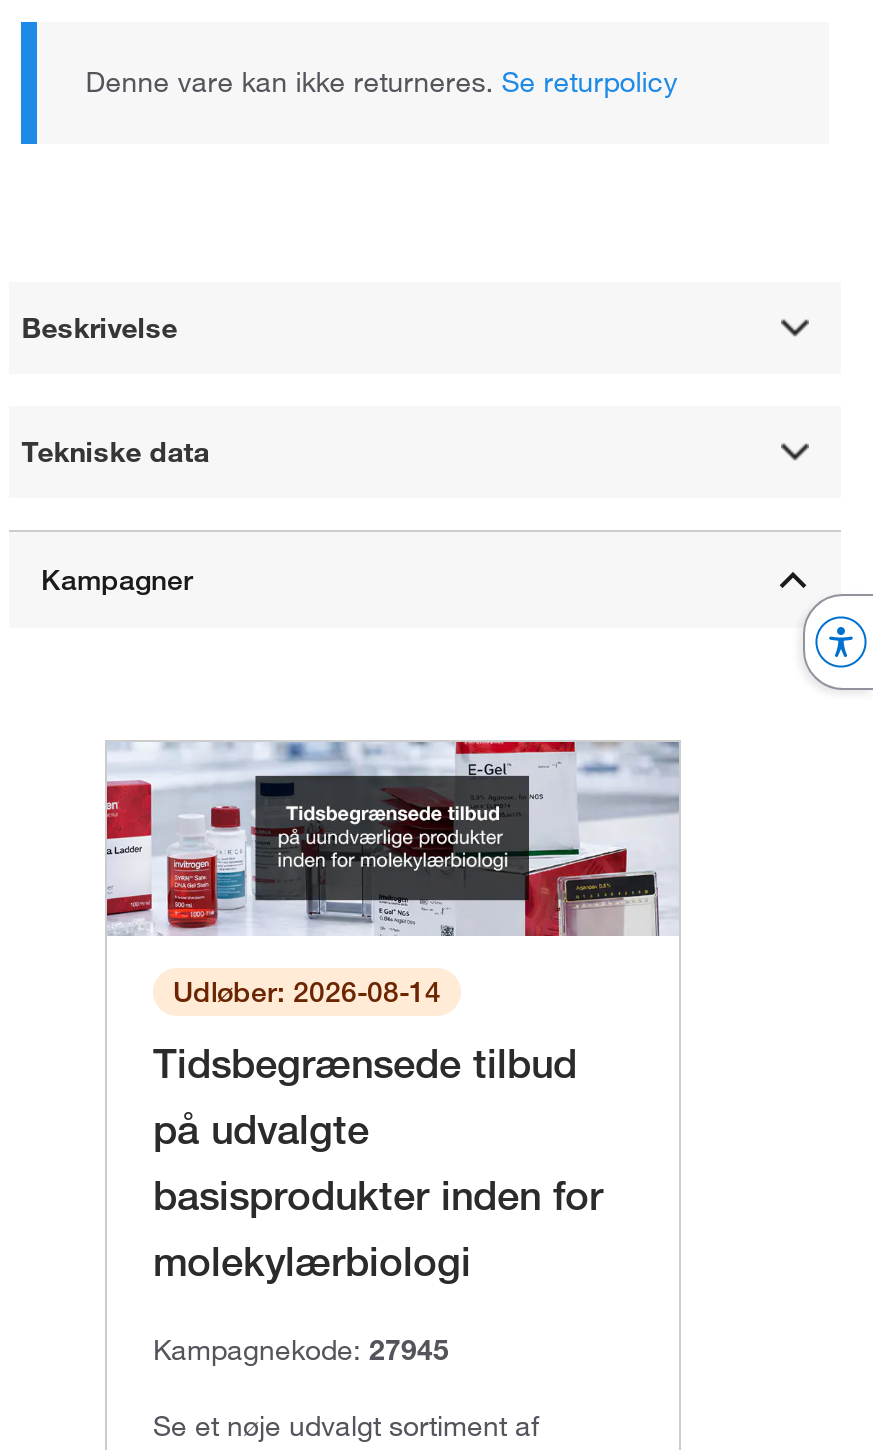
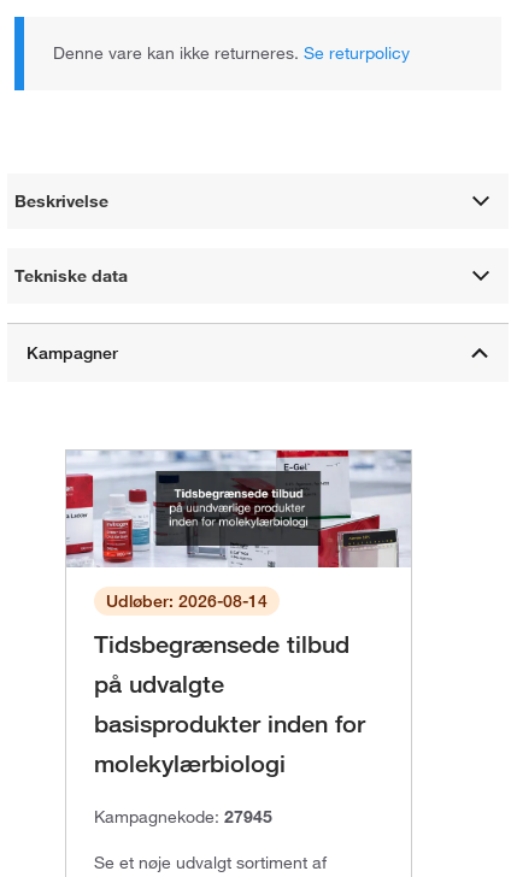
[801,592,867,692] [image] -> none

